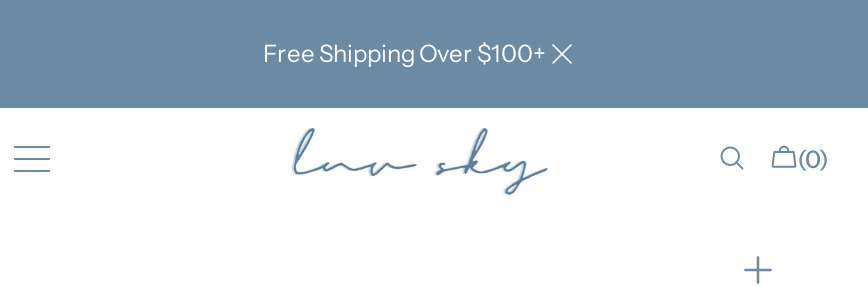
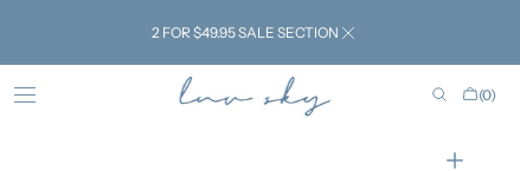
[263,37,545,67] Free Shipping Over $100+ -> [152,23,339,41] 2 FOR $49.95 SALE SECTION

